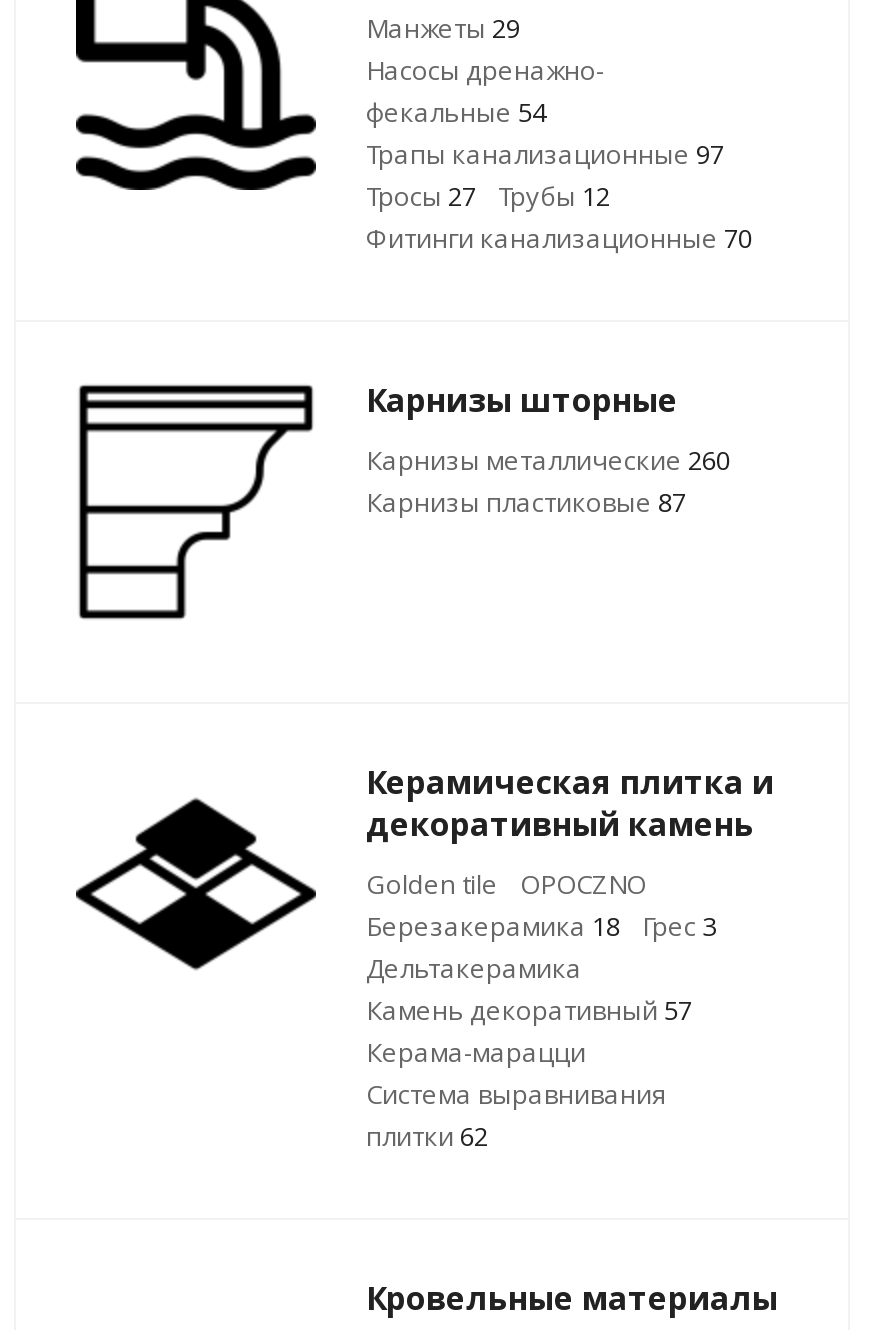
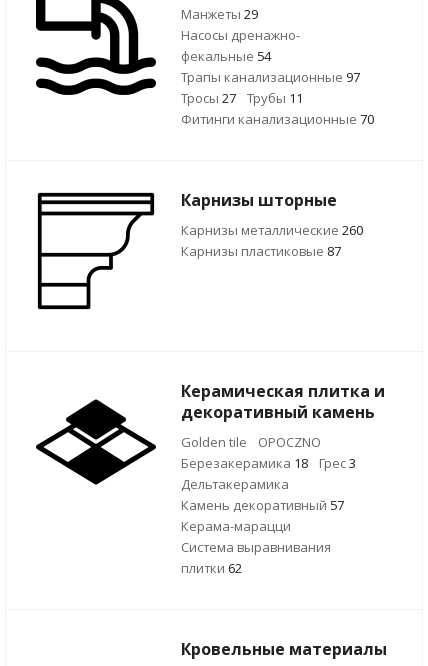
[366,178,610,214] Тросы 27 Трубы 12 -> [181,89,303,107] Тросы 27 Трубы 11

